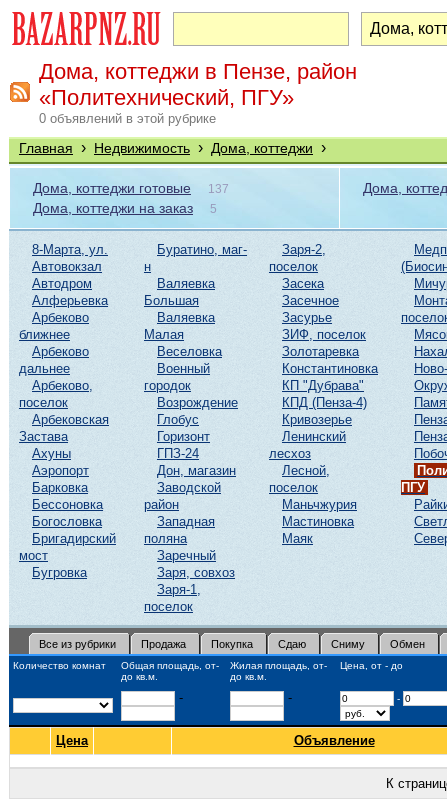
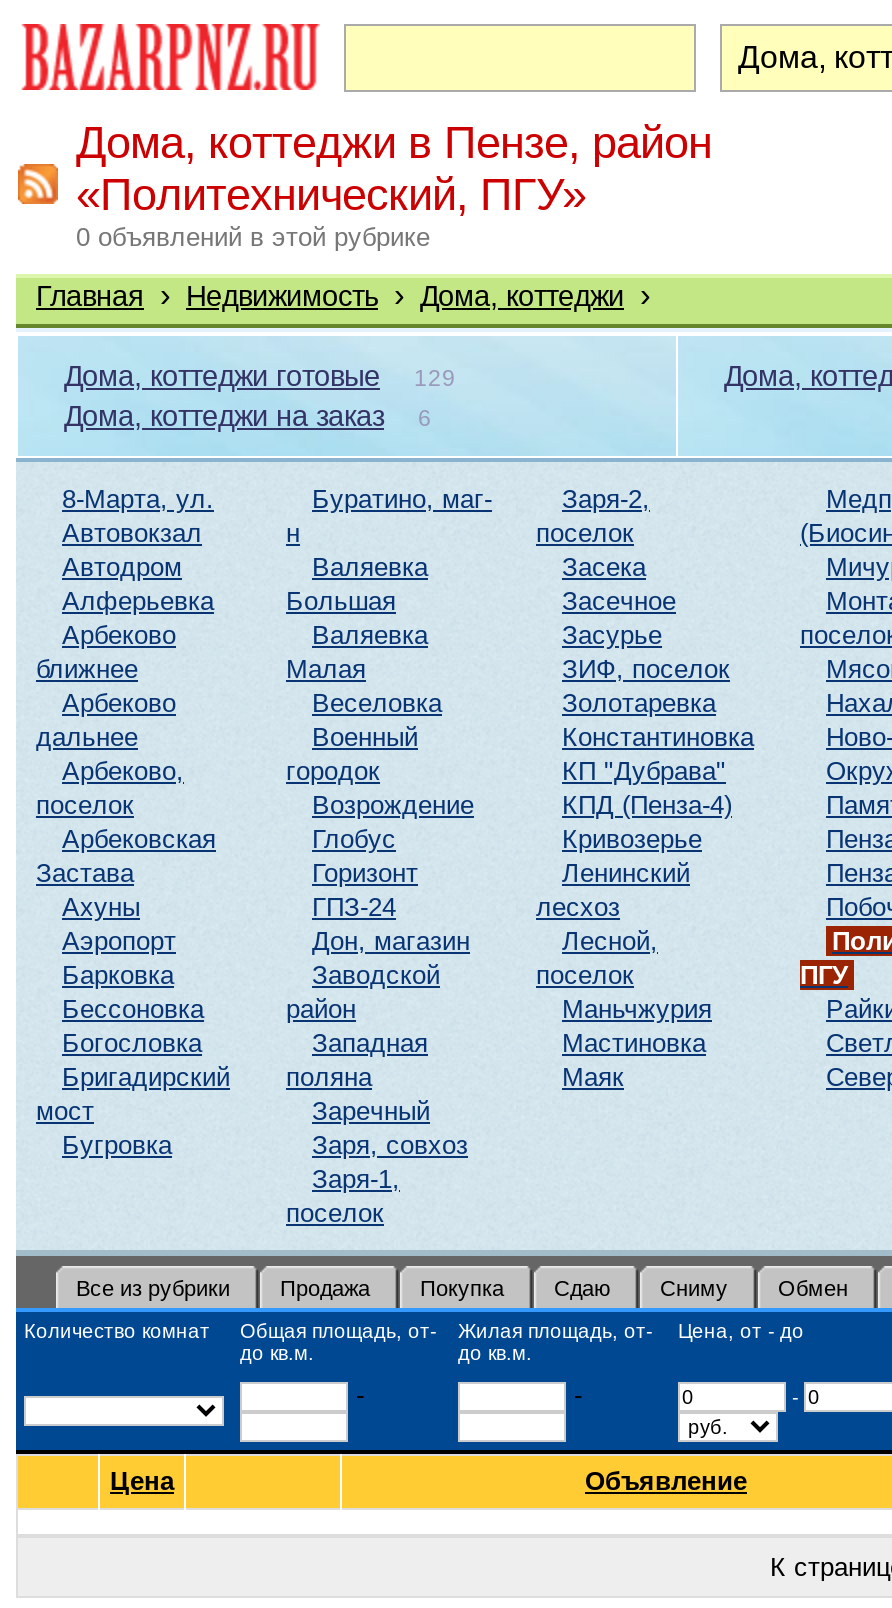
[33,180,229,196] Дома, коттеджи готовые 137 -> [64,360,456,392] Дома, коттеджи готовые 129
[33,200,217,216] Дома, коттеджи на заказ 5 -> [64,400,432,432] Дома, коттеджи на заказ 6

